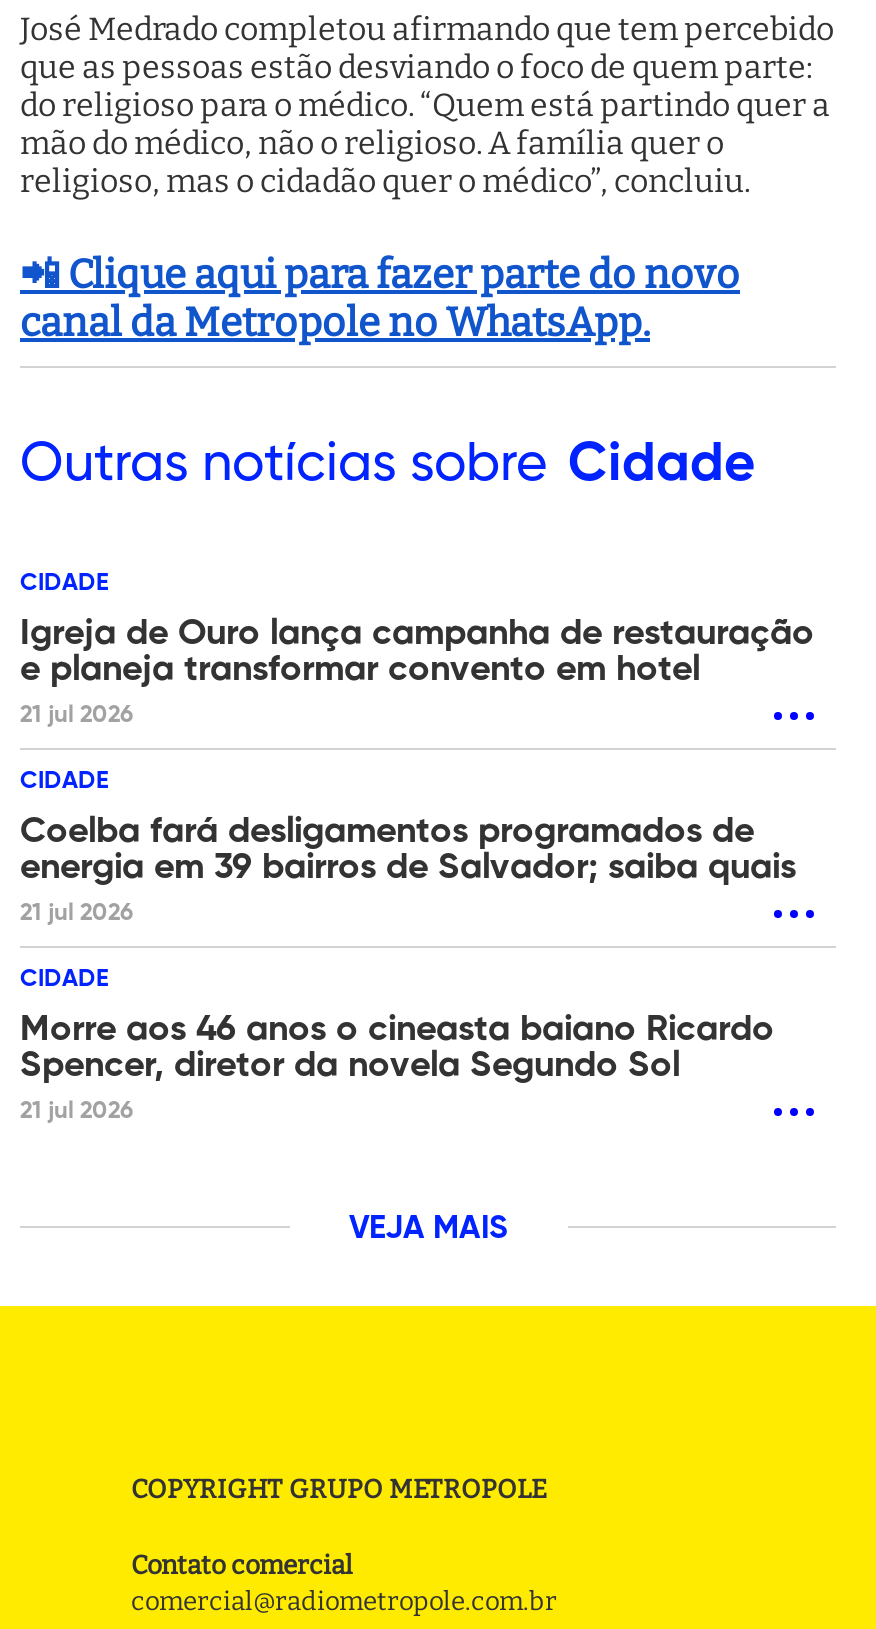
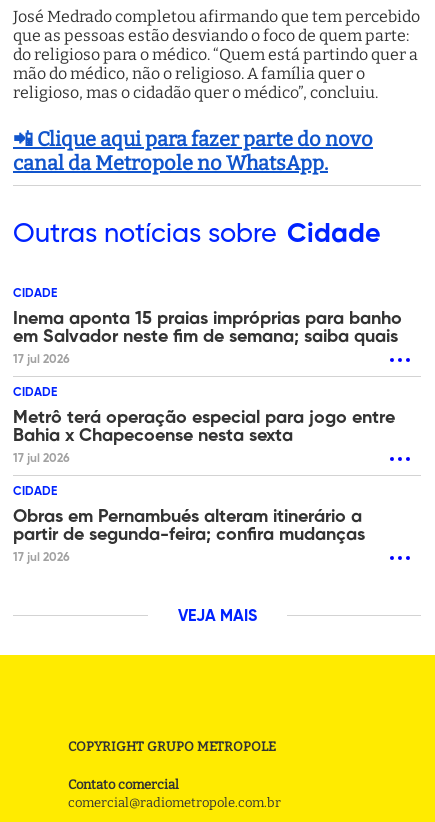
[20,616,814,728] Igreja de Ouro lança campanha de restauração | e planeja transformar convento em hotel | 21 jul 2026 -> [13,310,402,366] Inema aponta 15 praias impróprias para banho | em Salvador neste fim de semana; saiba quais | 17 jul 2026
[20,814,796,926] Coelba fará desligamentos programados de | energia em 39 bairros de Salvador; saiba quais | 21 jul 2026 -> [13,409,395,465] Metrô terá operação especial para jogo entre | Bahia x Chapecoense nesta sexta | 17 jul 2026
[20,1012,774,1124] Morre aos 46 anos o cineasta baiano Ricardo | Spencer, diretor da novela Segundo Sol | 21 jul 2026 -> [13,508,365,564] Obras em Pernambués alteram itinerário a | partir de segunda-feira; confira mudanças | 17 jul 2026

